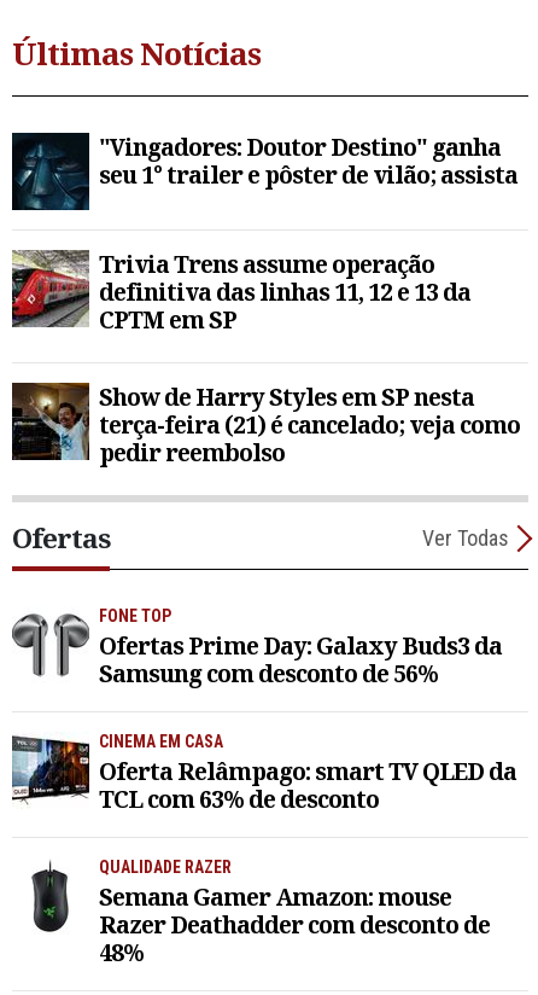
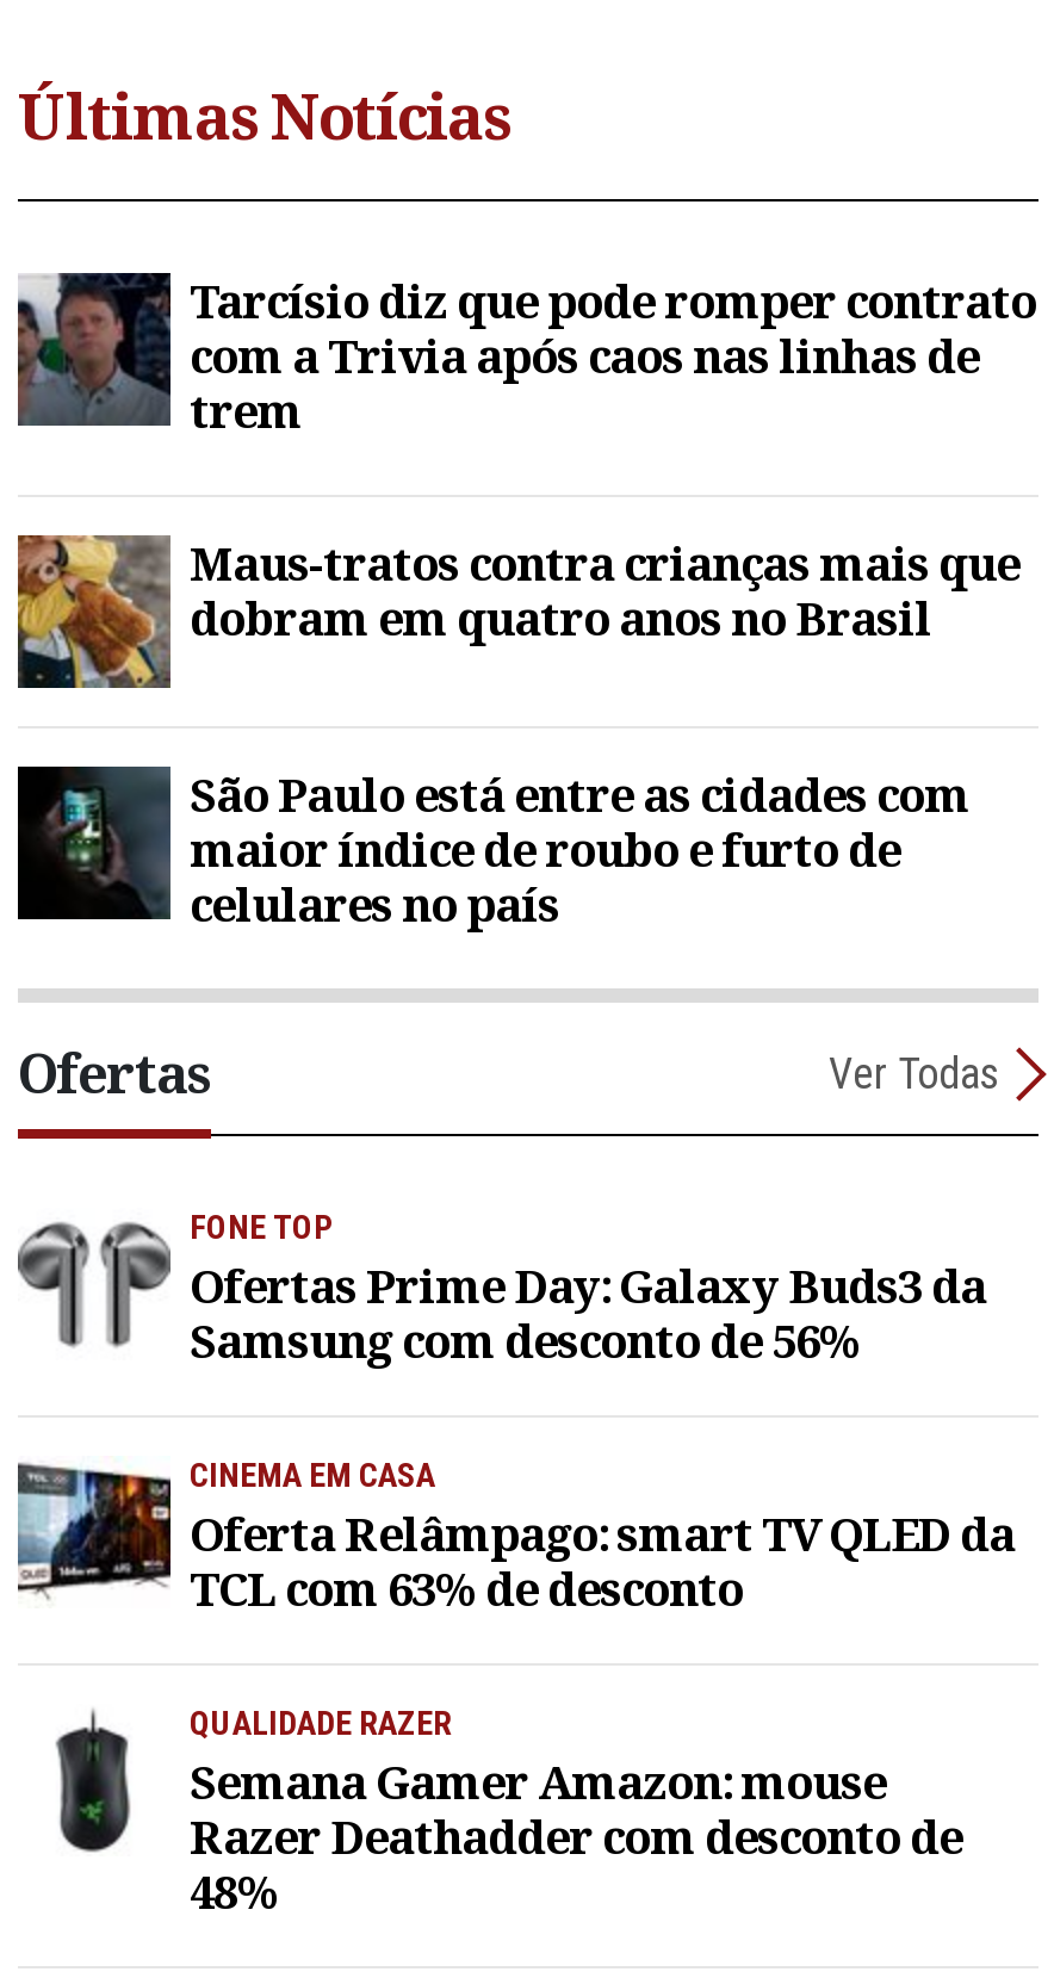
[11,131,517,210] [image] | "Vingadores: Doutor Destino" ganha | seu 1° trailer e pôster de vilão; assista -> [15,269,1036,443] [image] | Tarcísio diz que pode romper contrato | com a Trivia após caos nas linhas de | trem
[11,248,470,343] [image] | Trivia Trens assume operação | definitiva das linhas 11, 12 e 13 da | CPTM em SP -> [15,504,1019,690] [image] | Maus-tratos contra crianças mais que | dobram em quatro anos no Brasil
[12,381,520,469] [image] | Show de Harry Styles em SP nesta | terça-feira (21) é cancelado; veja como | pedir reembolso -> [18,763,969,937] [image] | São Paulo está entre as cidades com | maior índice de roubo e furto de | celulares no país

